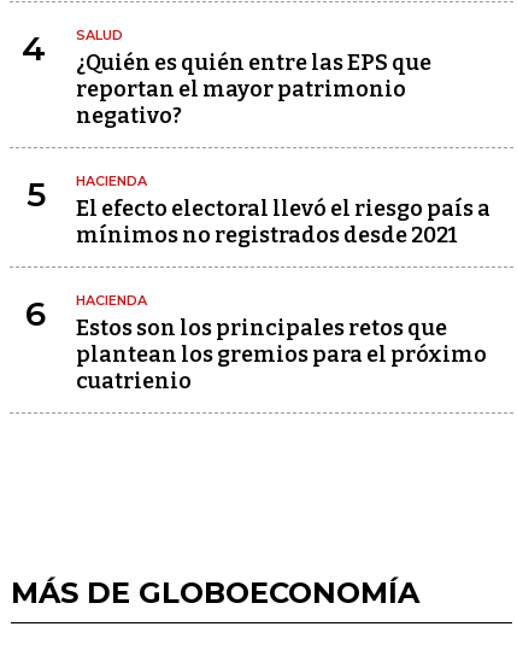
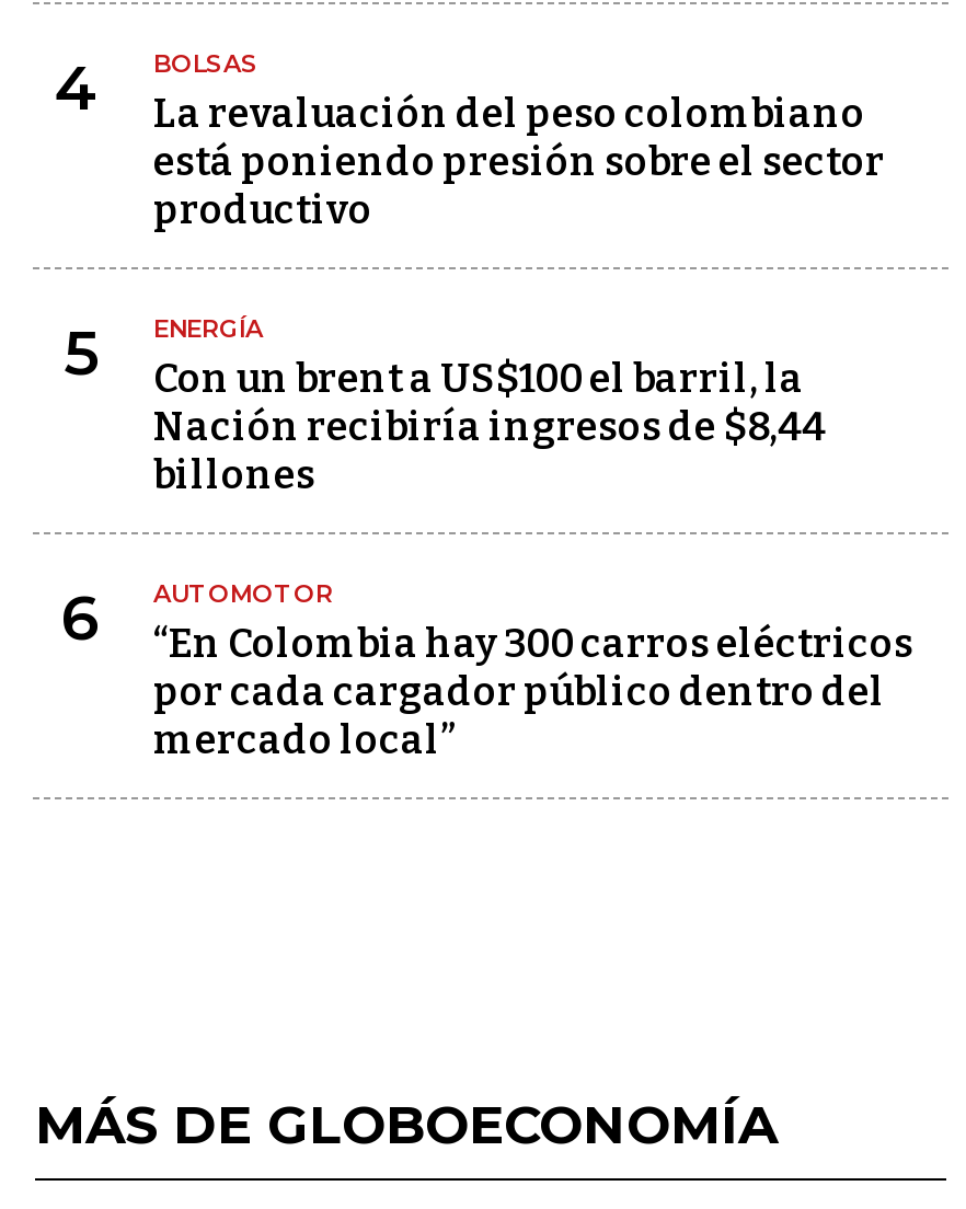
[76,27,431,129] SALUD | ¿Quién es quién entre las EPS que | reportan el mayor patrimonio | negativo? -> [153,48,885,234] BOLSAS | La revaluación del peso colombiano | está poniendo presión sobre el sector | productivo
[76,172,490,248] HACIENDA | El efecto electoral llevó el riesgo país a | mínimos no registrados desde 2021 -> [153,313,826,499] ENERGÍA | Con un brent a US$100 el barril, la | Nación recibiría ingresos de $8,44 | billones
[76,292,487,394] HACIENDA | Estos son los principales retos que | plantean los gremios para el próximo | cuatrienio -> [153,578,913,764] AUTOMOTOR | “En Colombia hay 300 carros eléctricos | por cada cargador público dentro del | mercado local”

